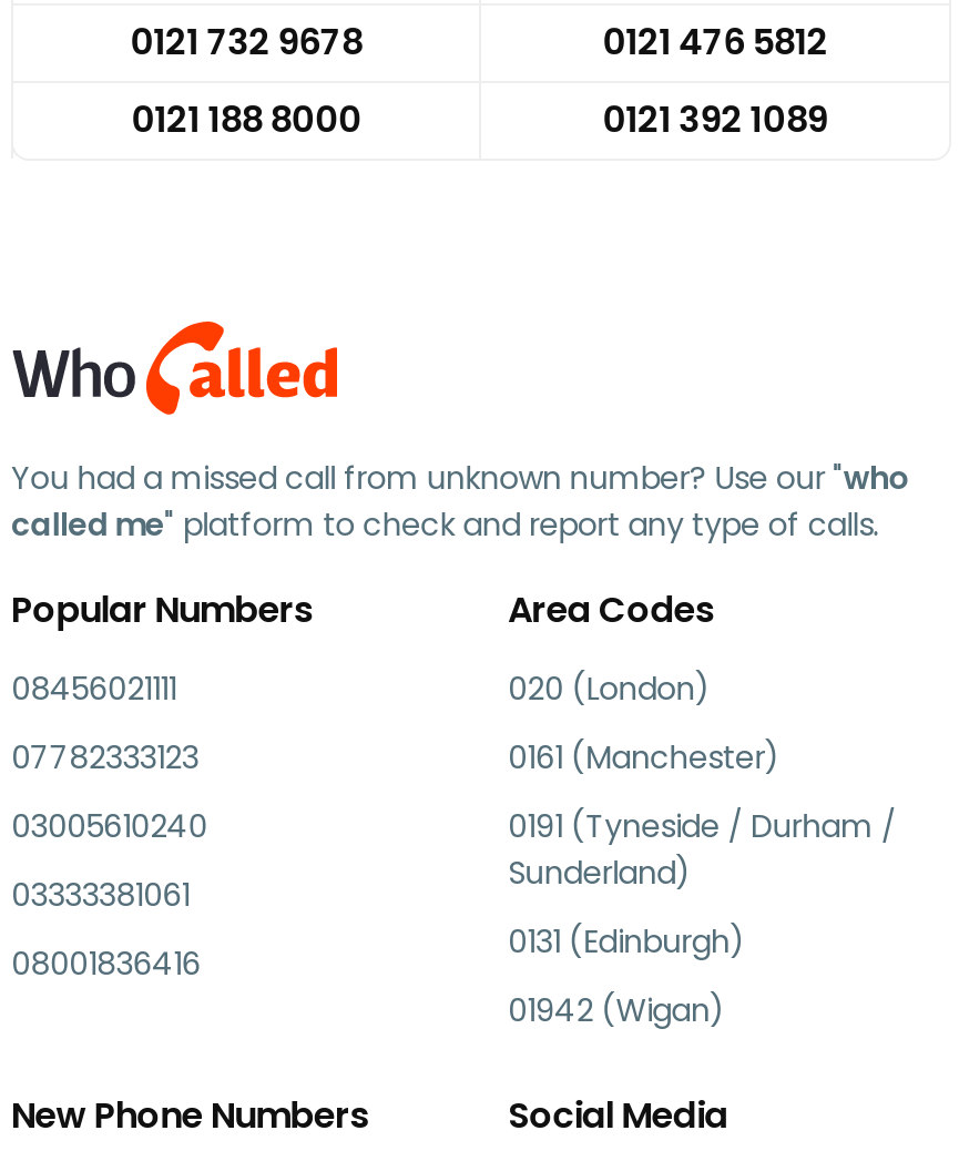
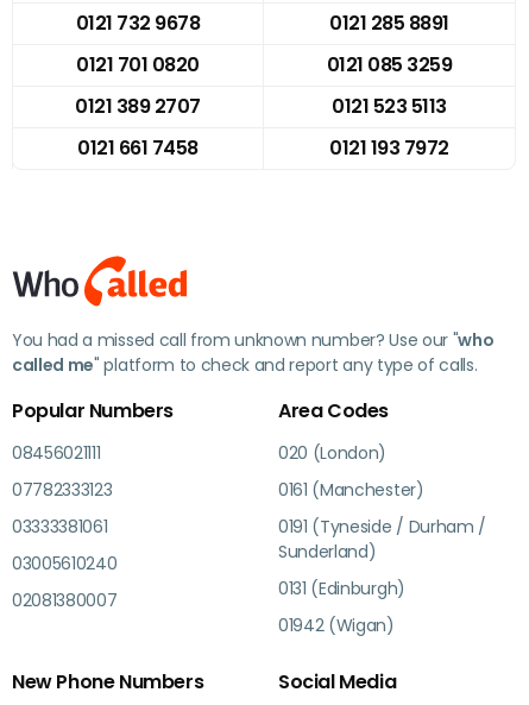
[131,16,828,145] 0121 476 5812 | 0121 188 8000 | 0121 392 1089 -> [75,9,452,161] 0121 285 8891 | 0121 701 0820 | 0121 085 3259 | 0121 389 2707 | 0121 523 5113 | 0121 661 7458 | 0121 193 7972
[11,803,207,848] 03005610240 -> none
[11,941,201,985] 08001836416 -> [12,551,117,612] 03005610240 | 02081380007

